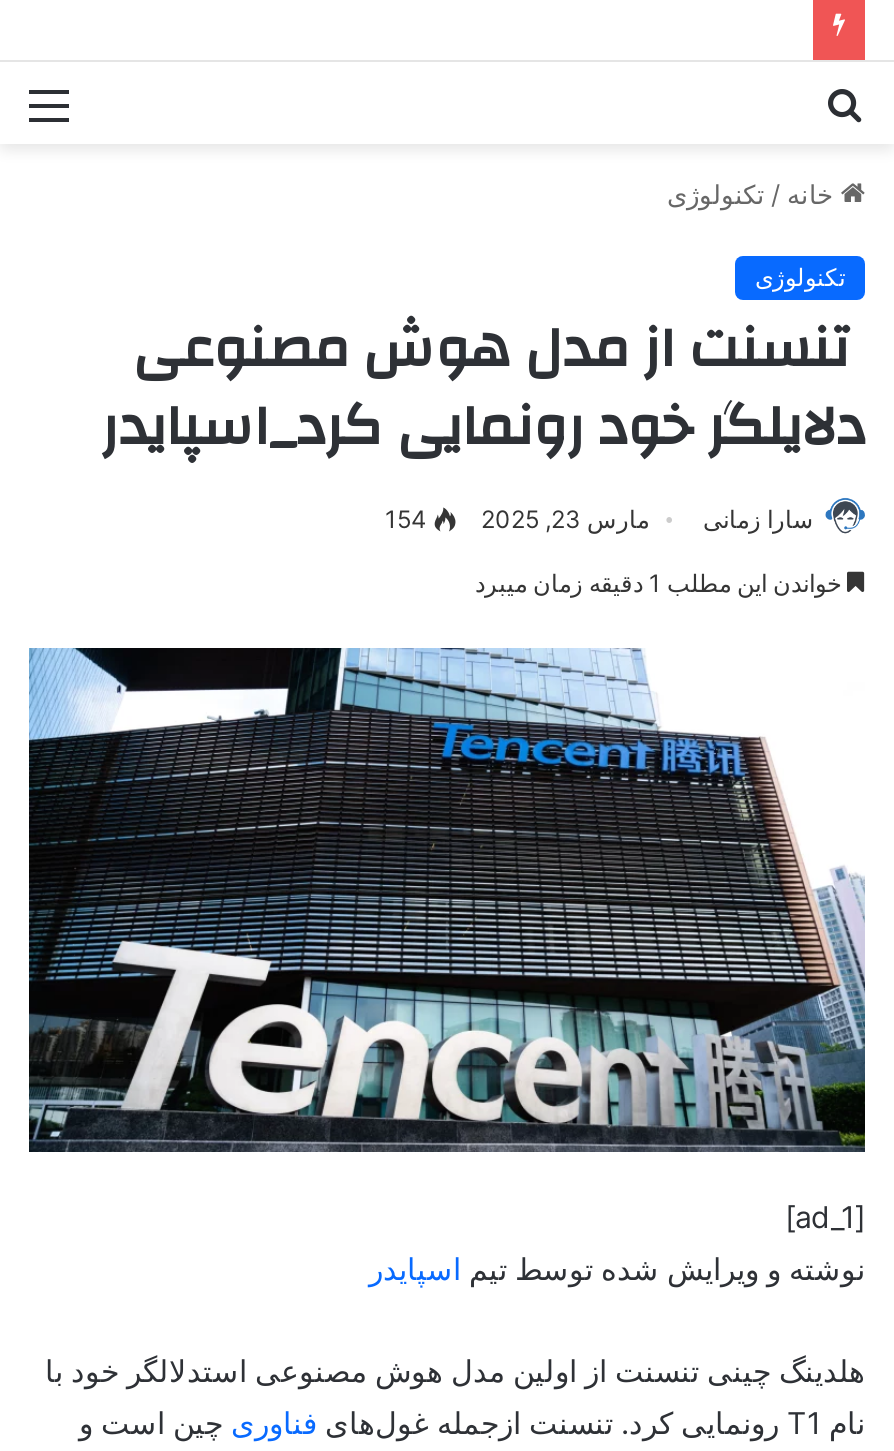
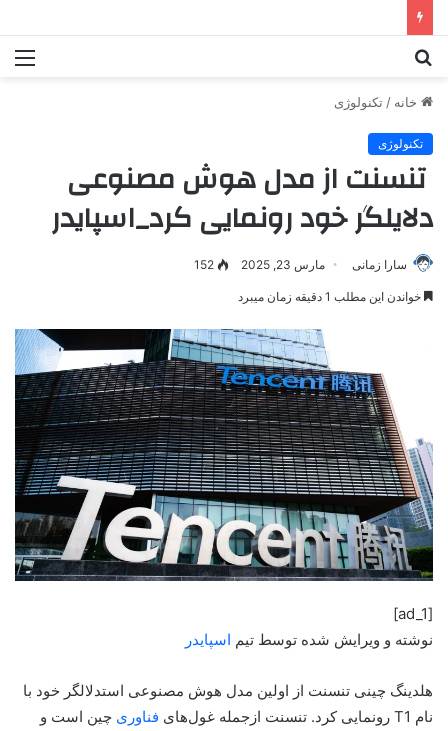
[385,504,427,534] 154 -> [194,257,214,272] 152

